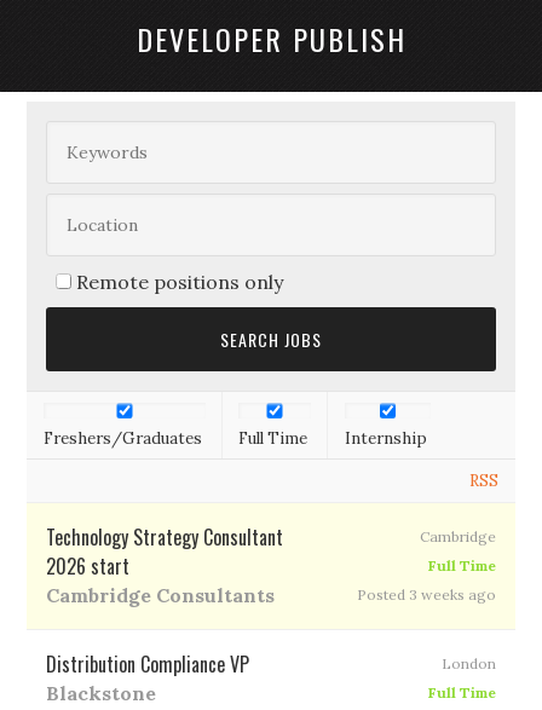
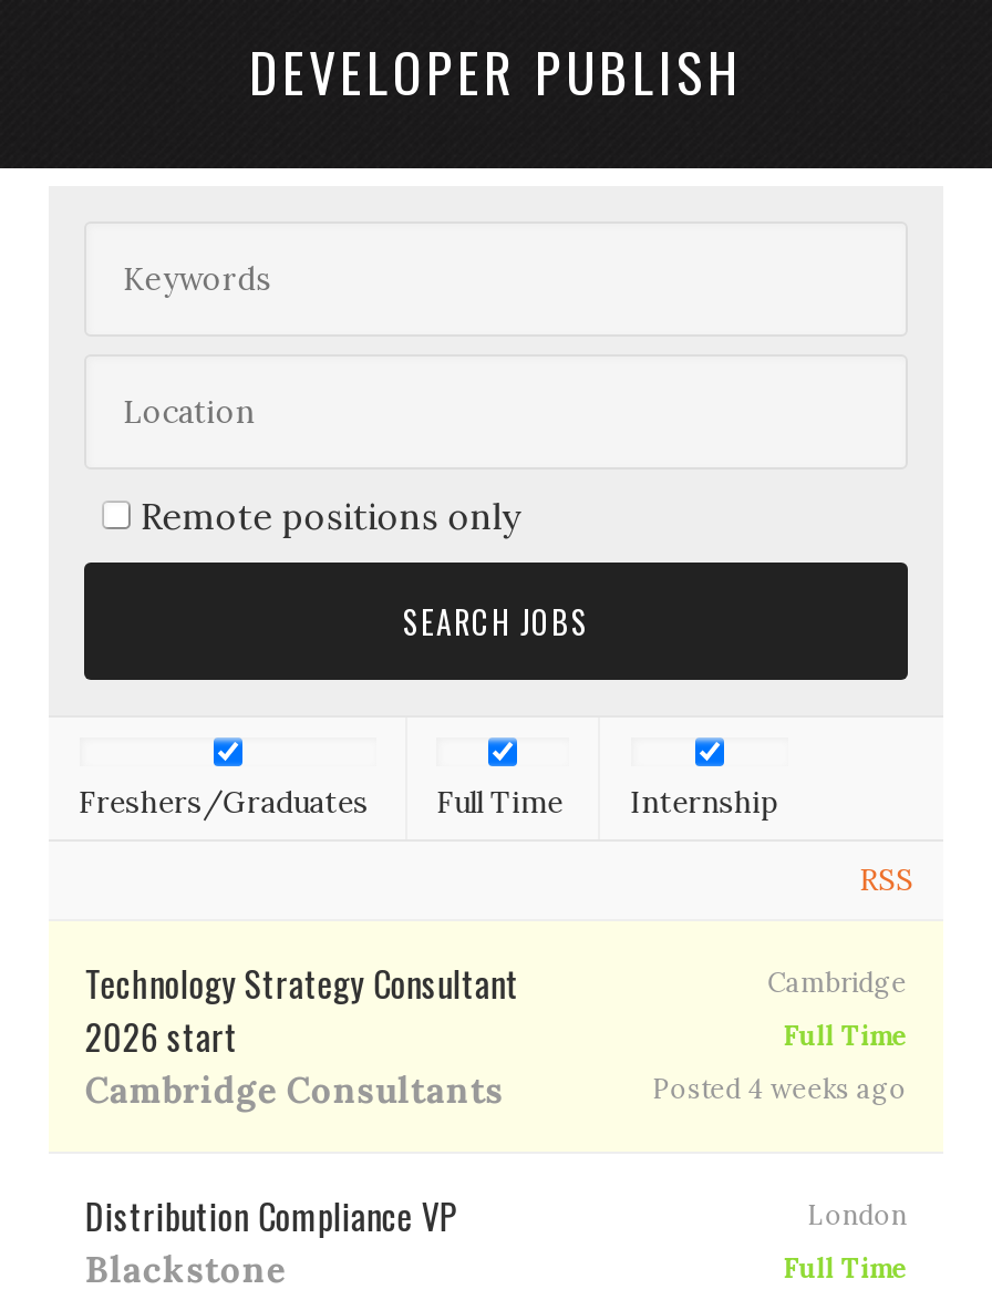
[356,585,496,603] Posted 3 weeks ago -> [652,1071,907,1104] Posted 4 weeks ago

